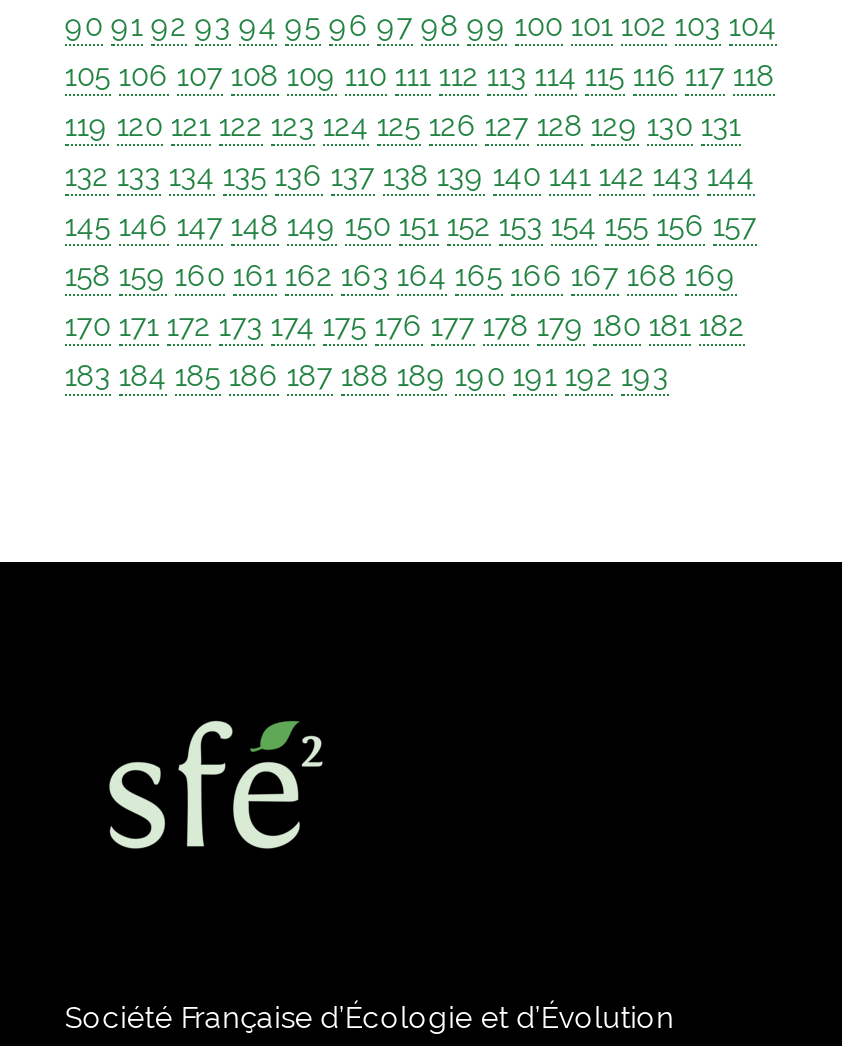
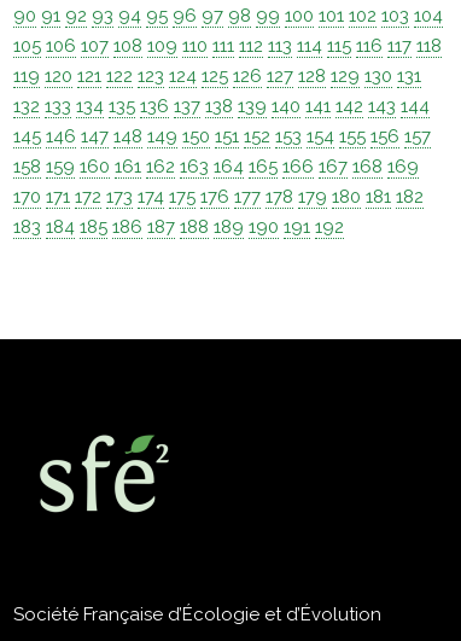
[65,358,669,394] 183 184 185 186 187 188 189 190 191 192 193 -> [13,216,344,238] 183 184 185 186 187 188 189 190 191 192

